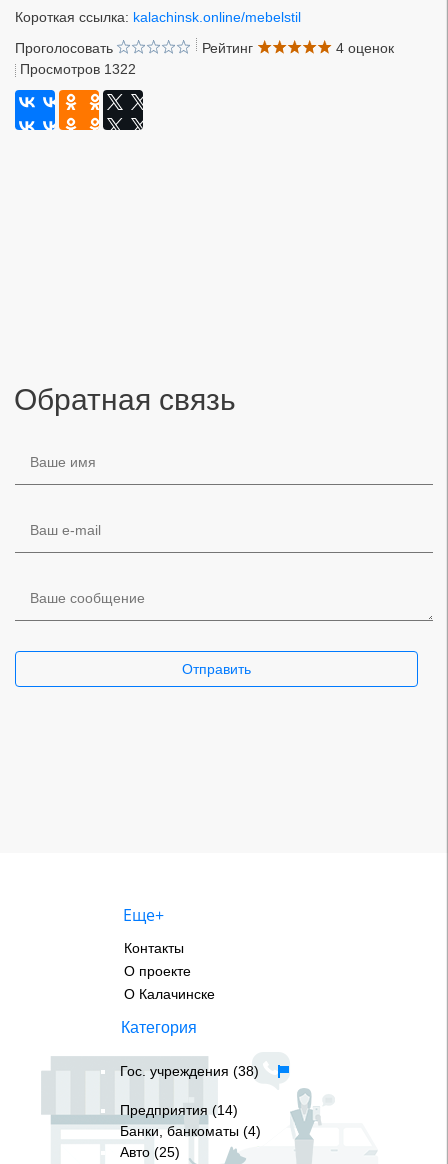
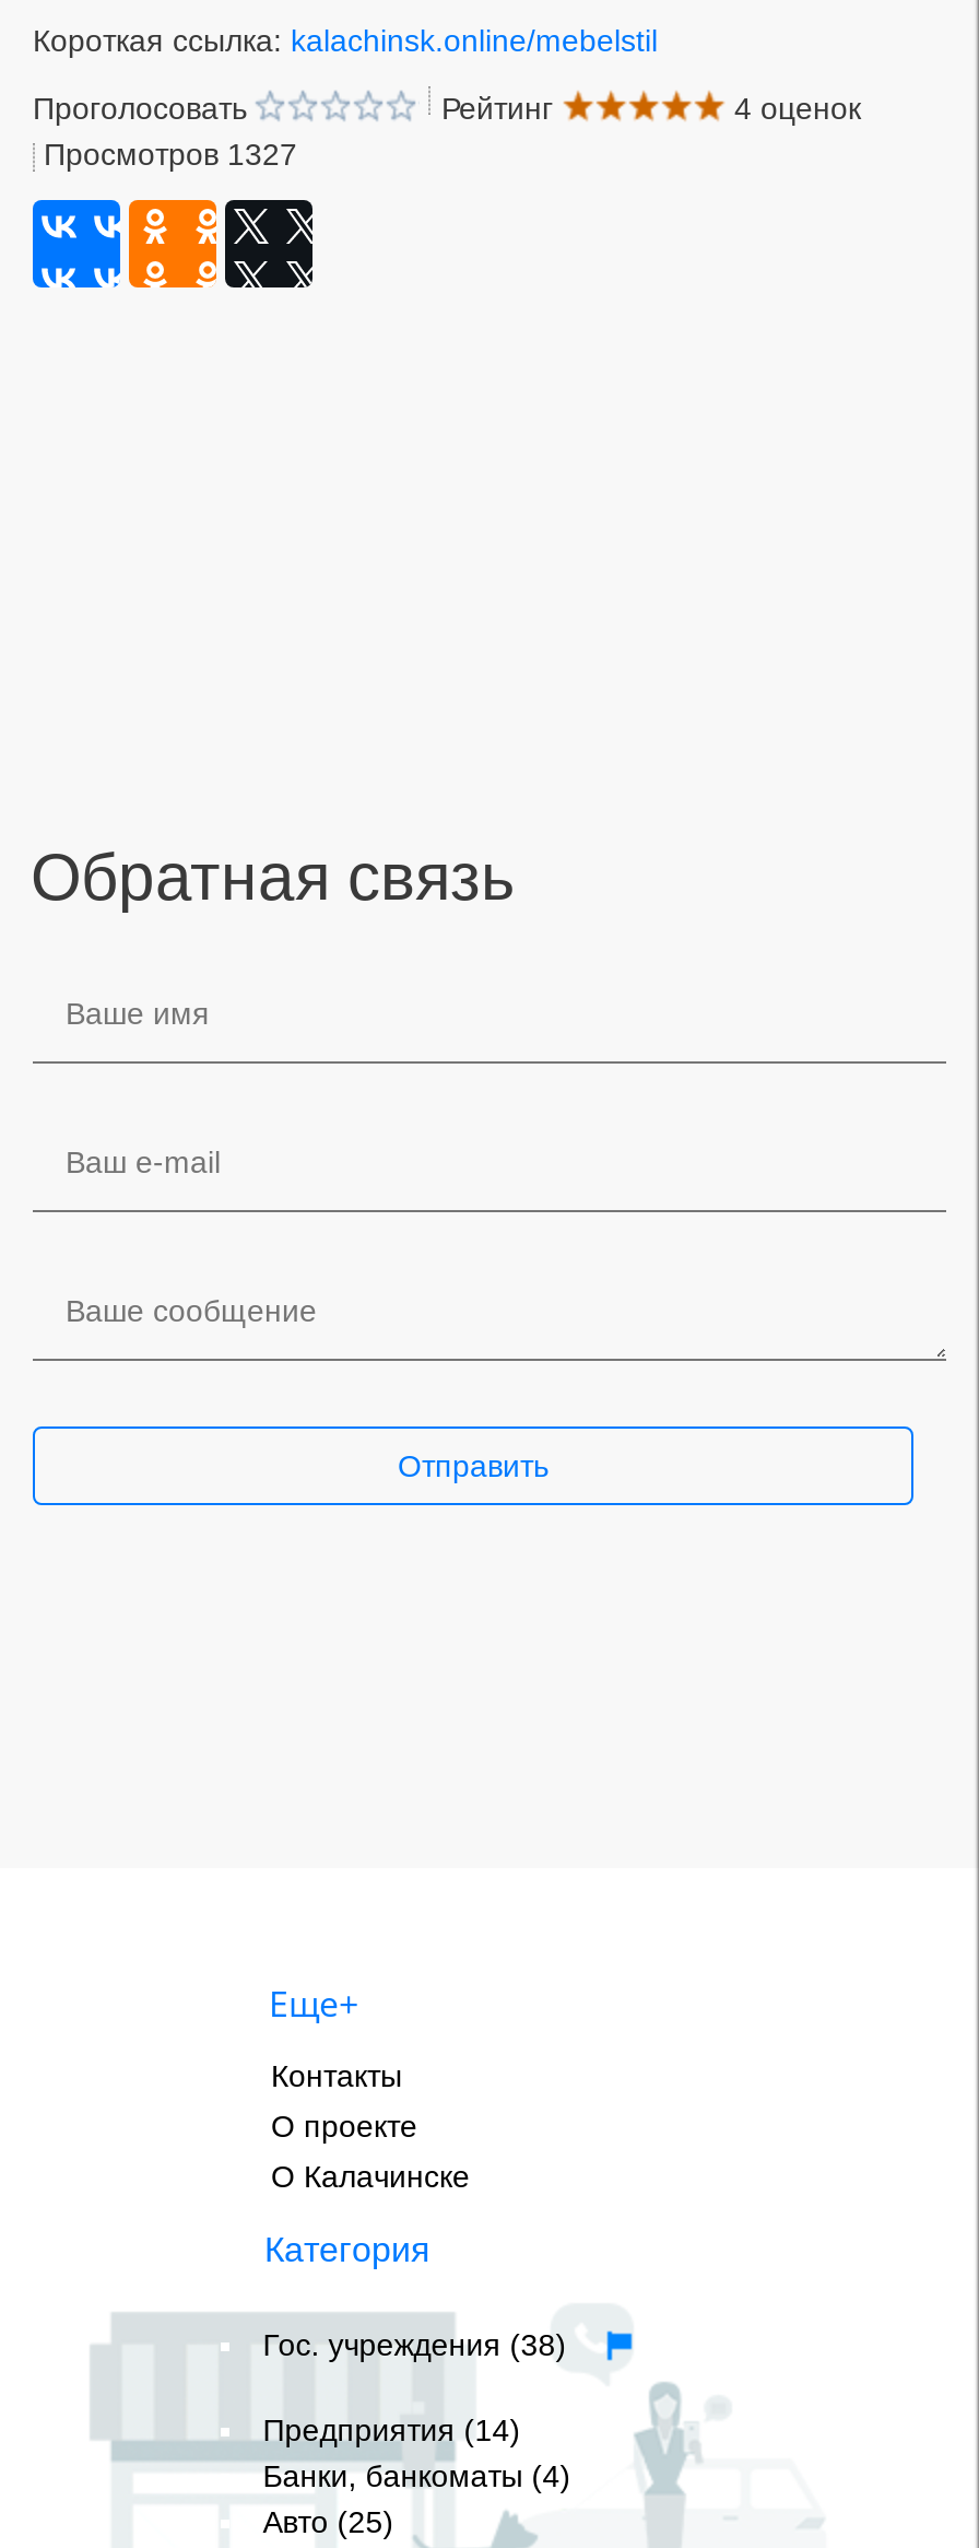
[16,61,136,77] Просмотров 1322 -> [35,137,297,172] Просмотров 1327

